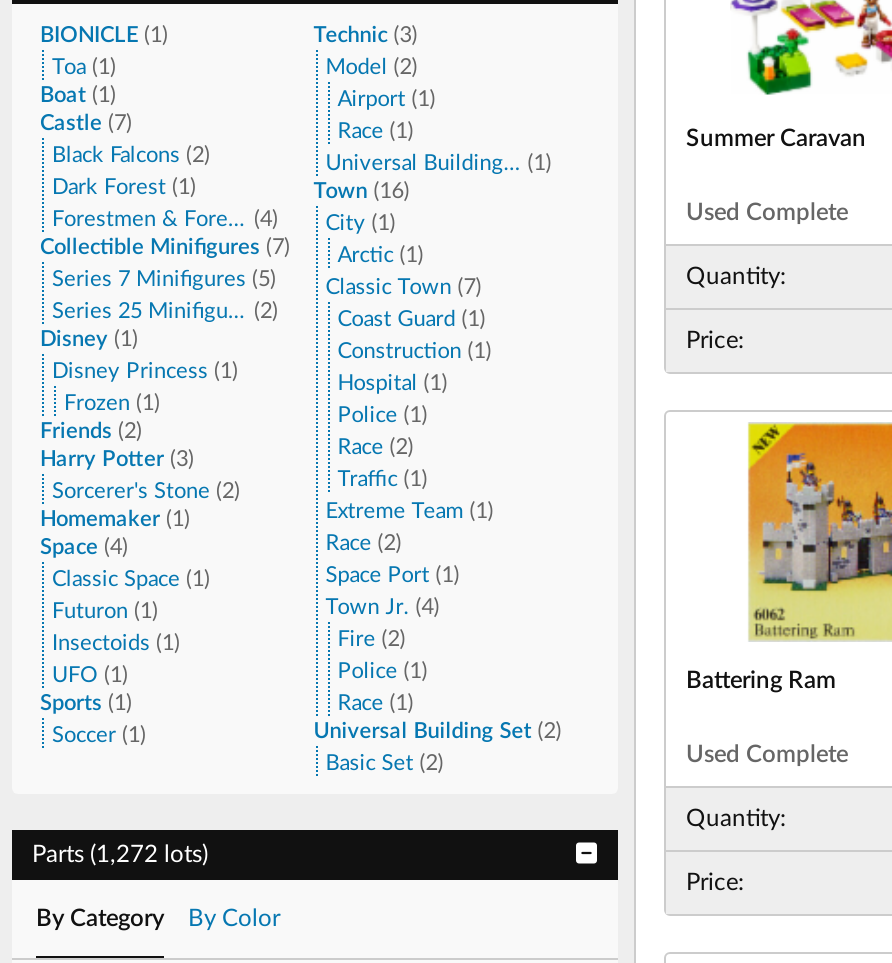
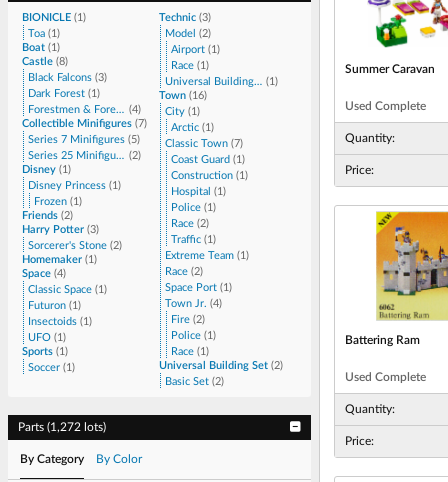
[40,111,132,133] Castle (7) -> [22,56,68,67] Castle (8)
[52,143,210,165] Black Falcons (2) -> [28,72,107,83] Black Falcons (3)

